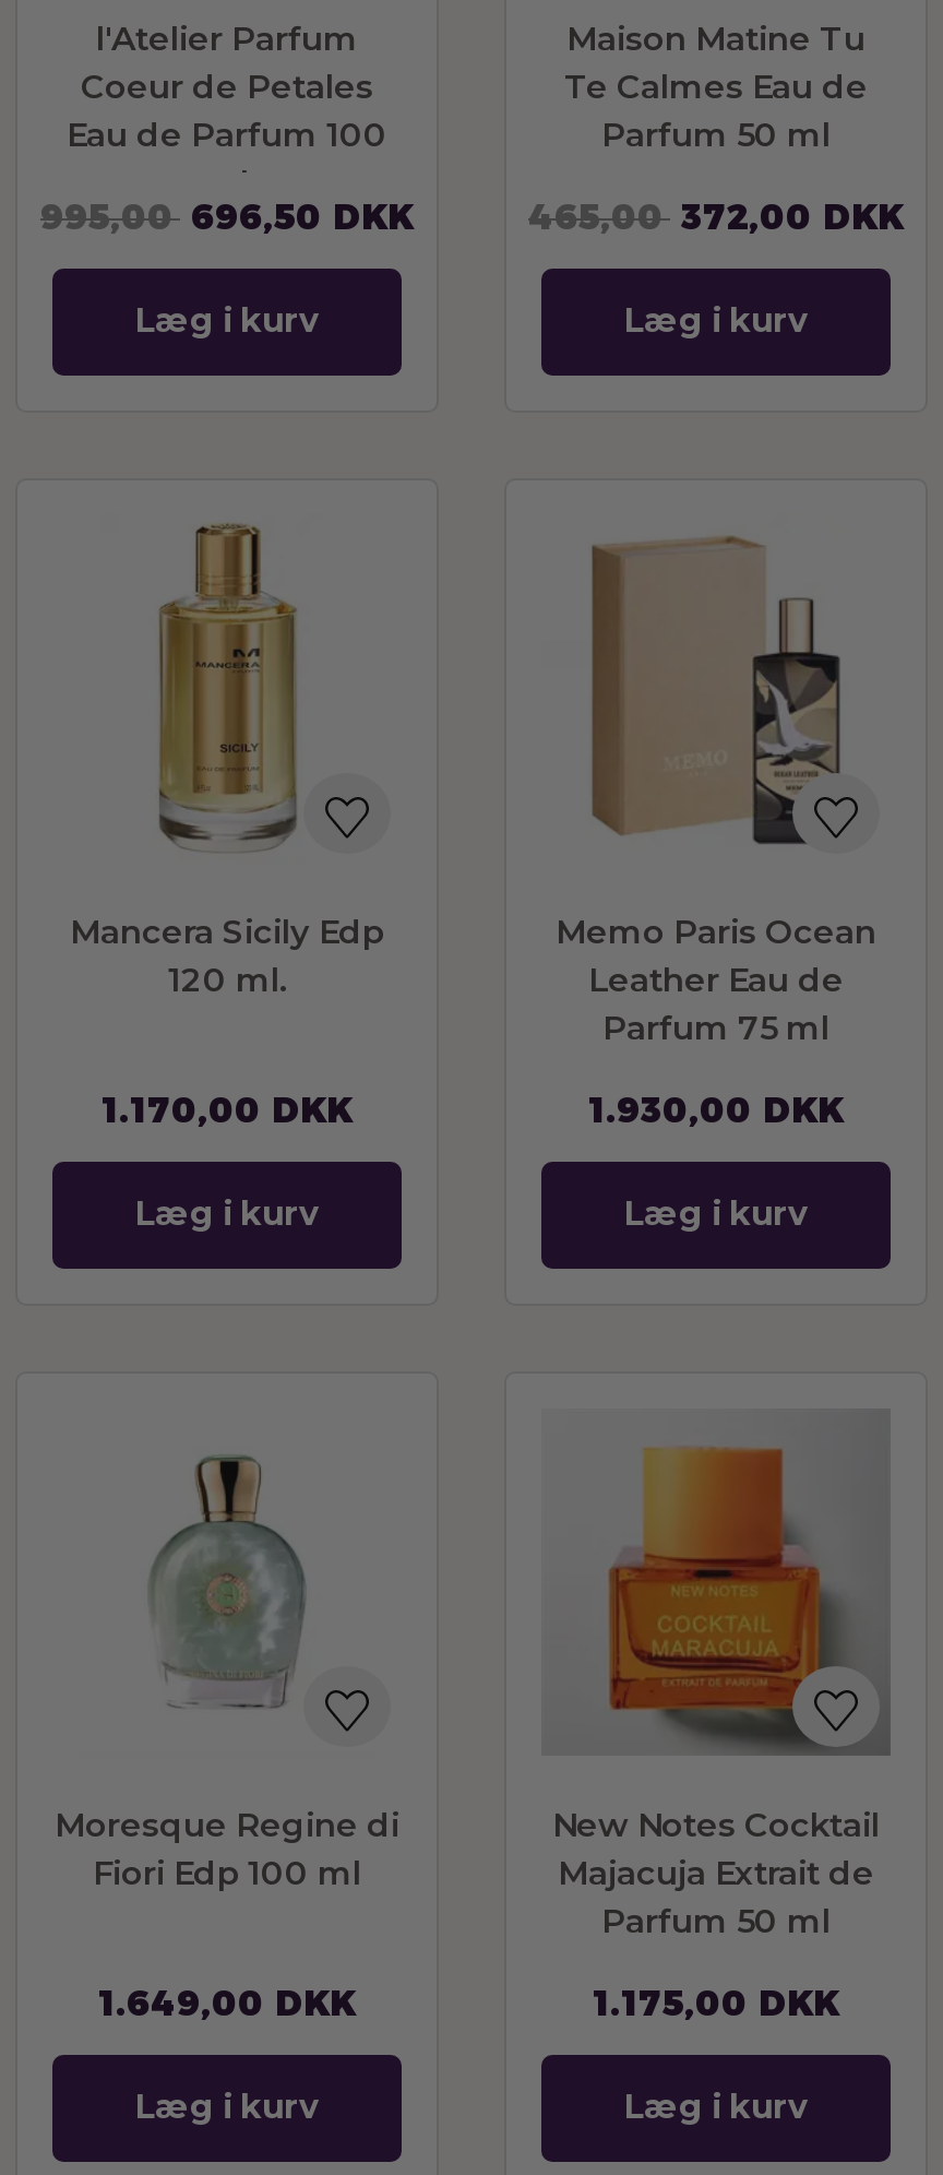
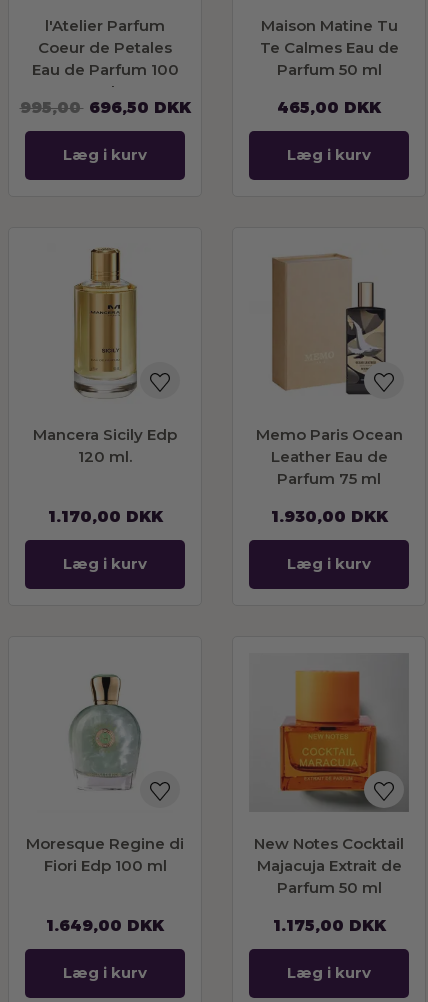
[528,195,904,236] 465,00 372,00 DKK -> [277,97,381,116] 465,00 DKK

